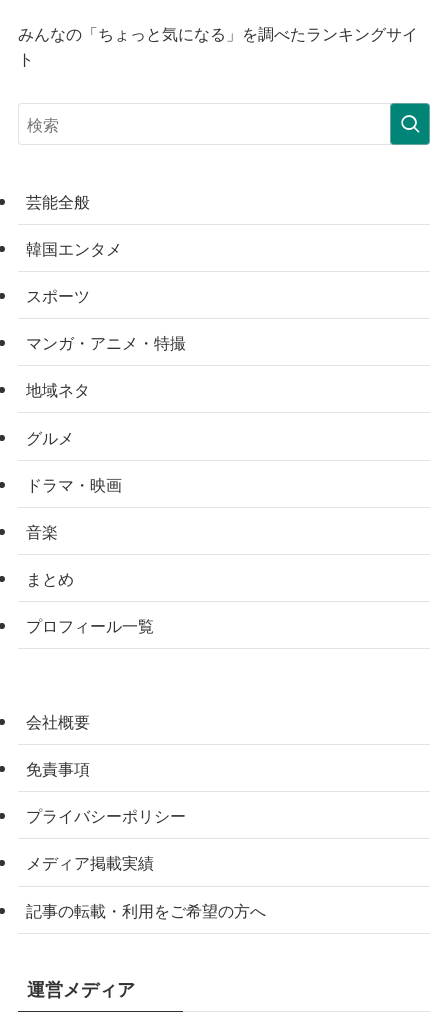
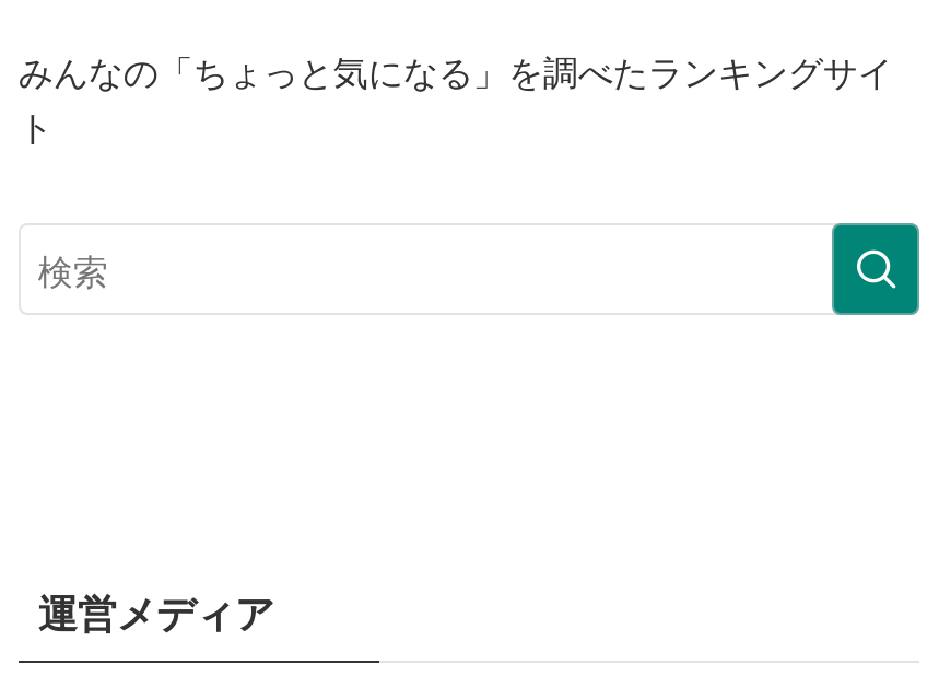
[26,189,186,637] 芸能全般 | 韓国エンタメ | スポーツ | マンガ・アニメ・特撮 | 地域ネタ | グルメ | ドラマ・映画 | 音楽 | まとめ | プロフィール一覧 -> none
[26,709,266,922] 会社概要 | 免責事項 | プライバシーポリシー | メディア掲載実績 | 記事の転載・利用をご希望の方へ -> none

